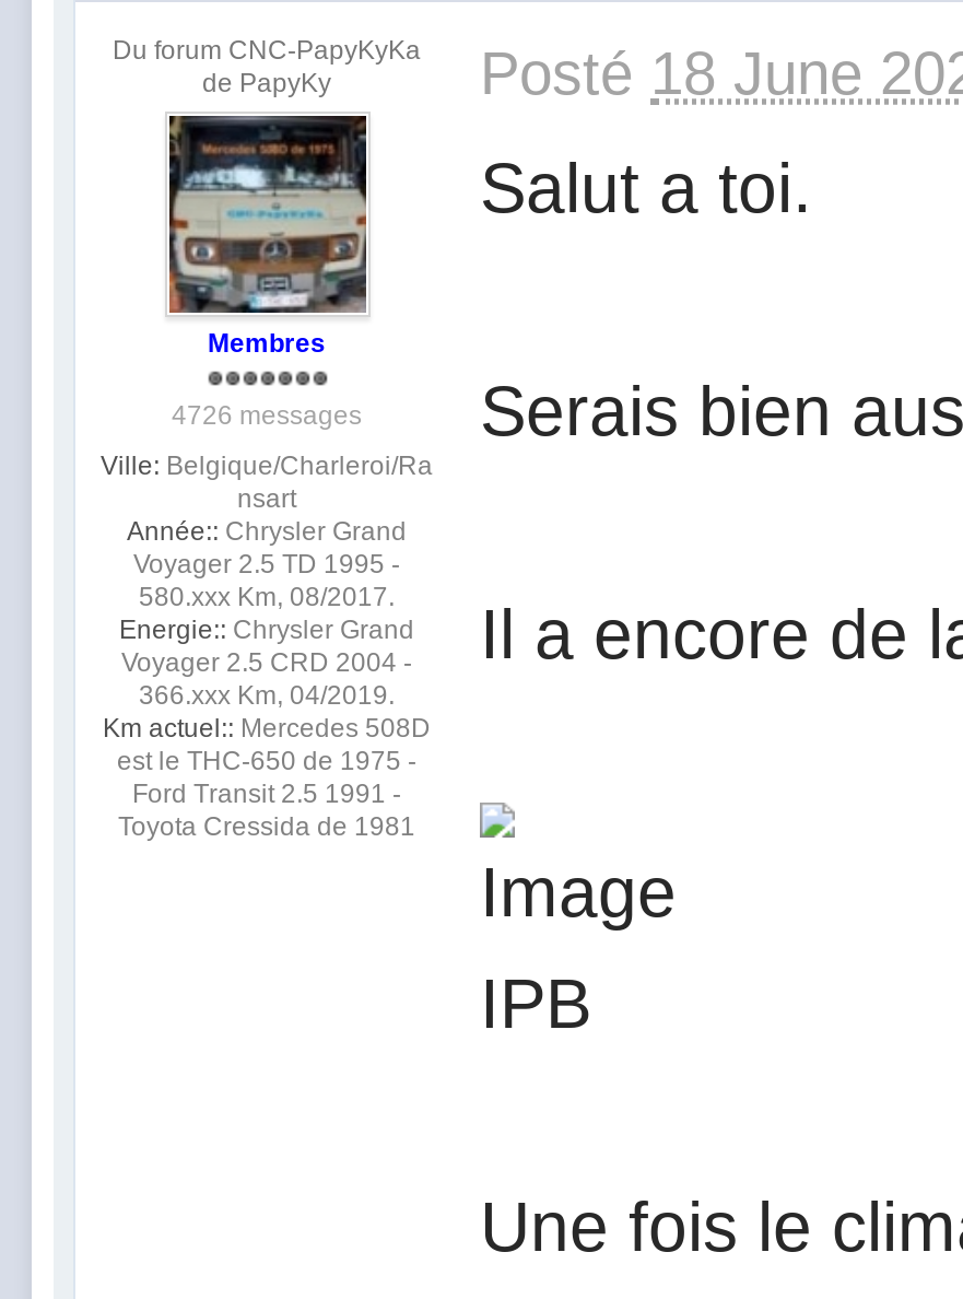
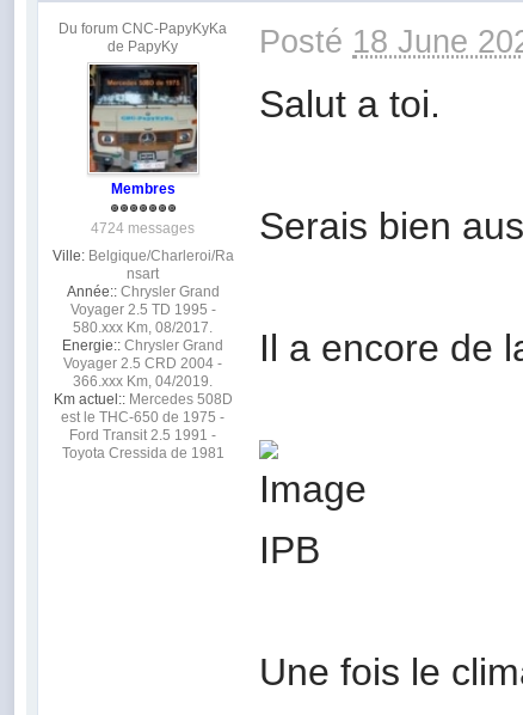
[172,400,362,431] 4726 messages -> [91,220,195,237] 4724 messages

